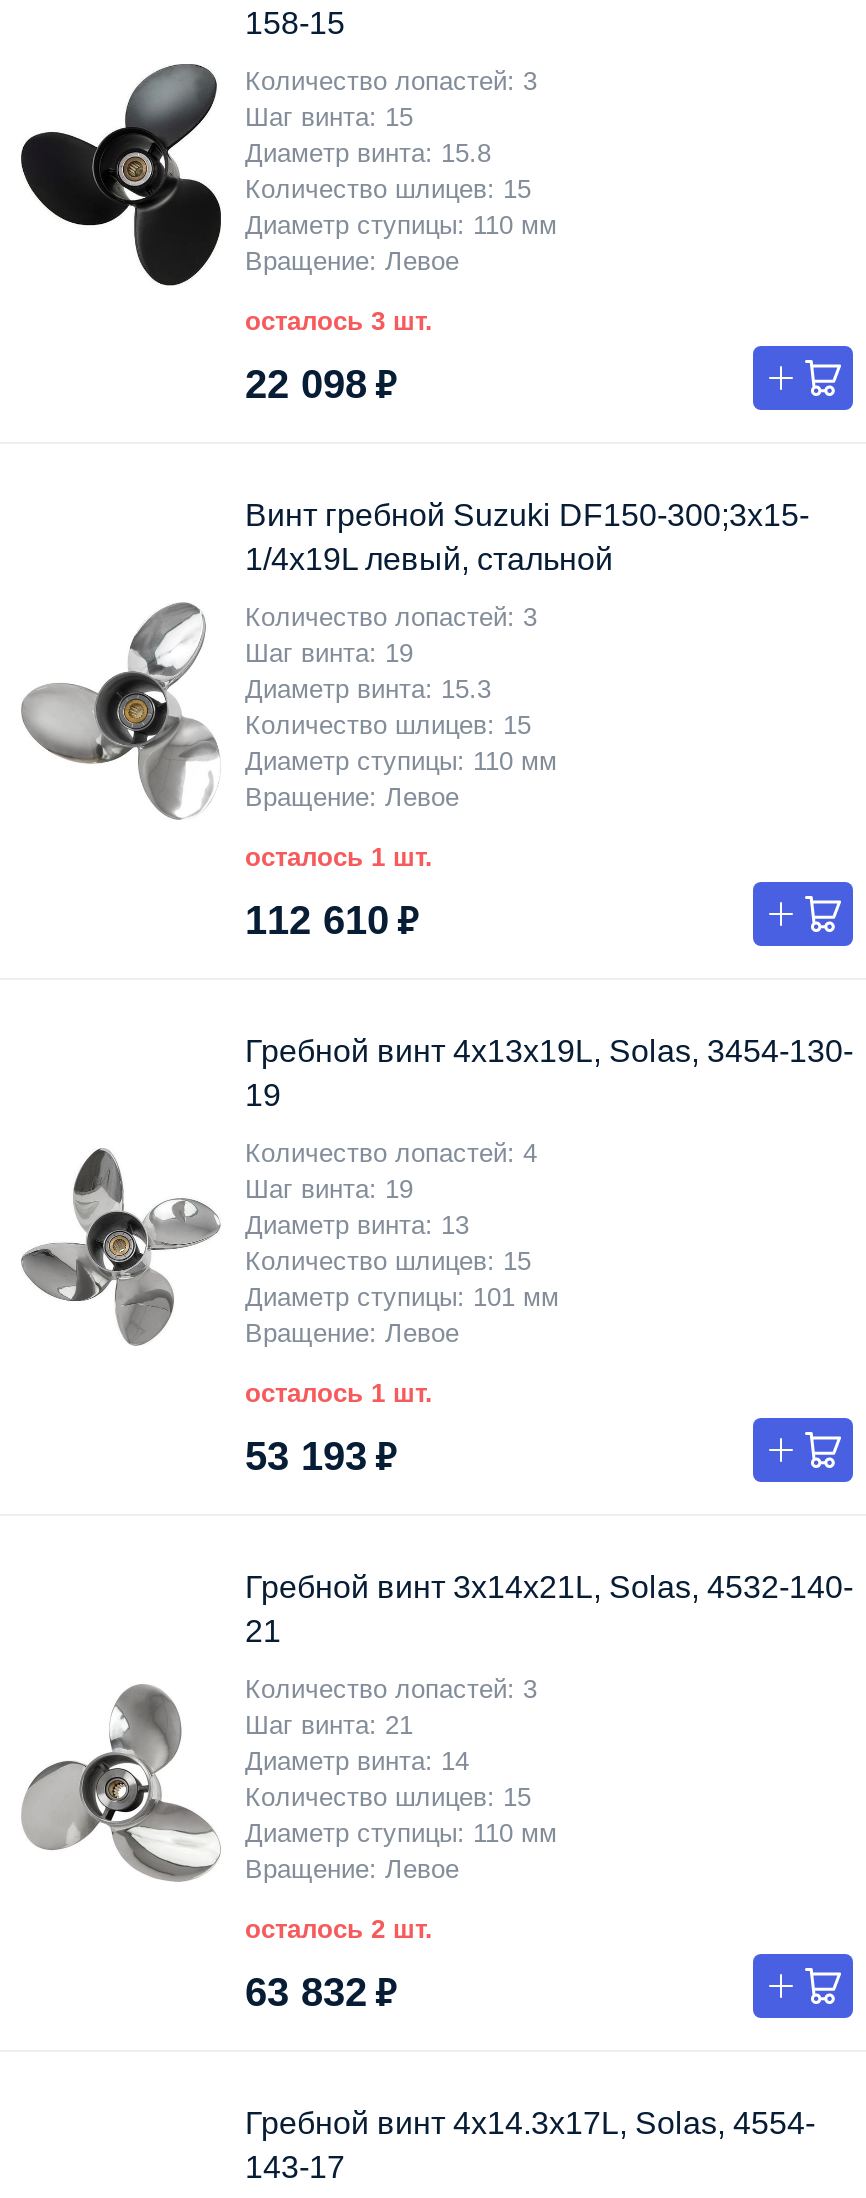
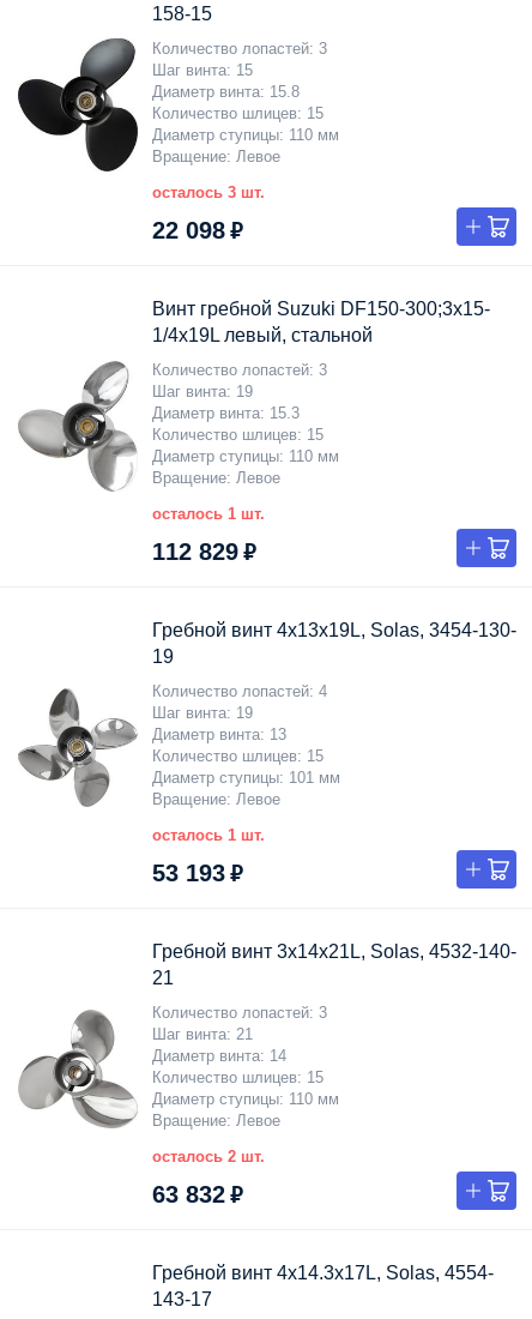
[245,894,419,942] 112 610 ₽ -> [152,536,256,565] 112 829 ₽

